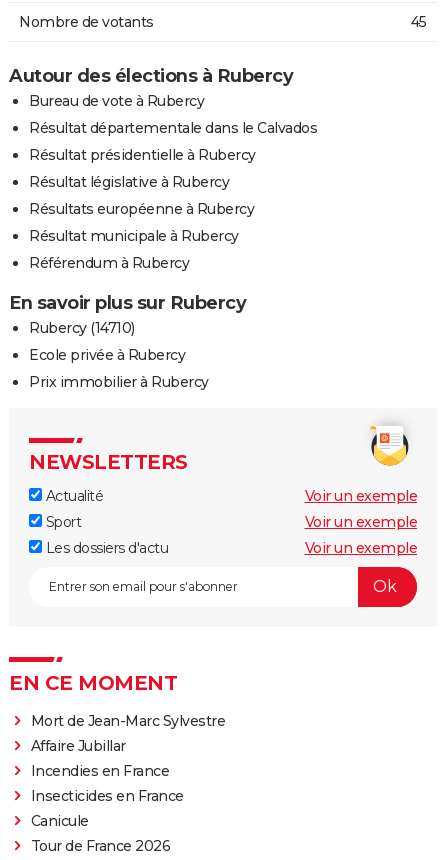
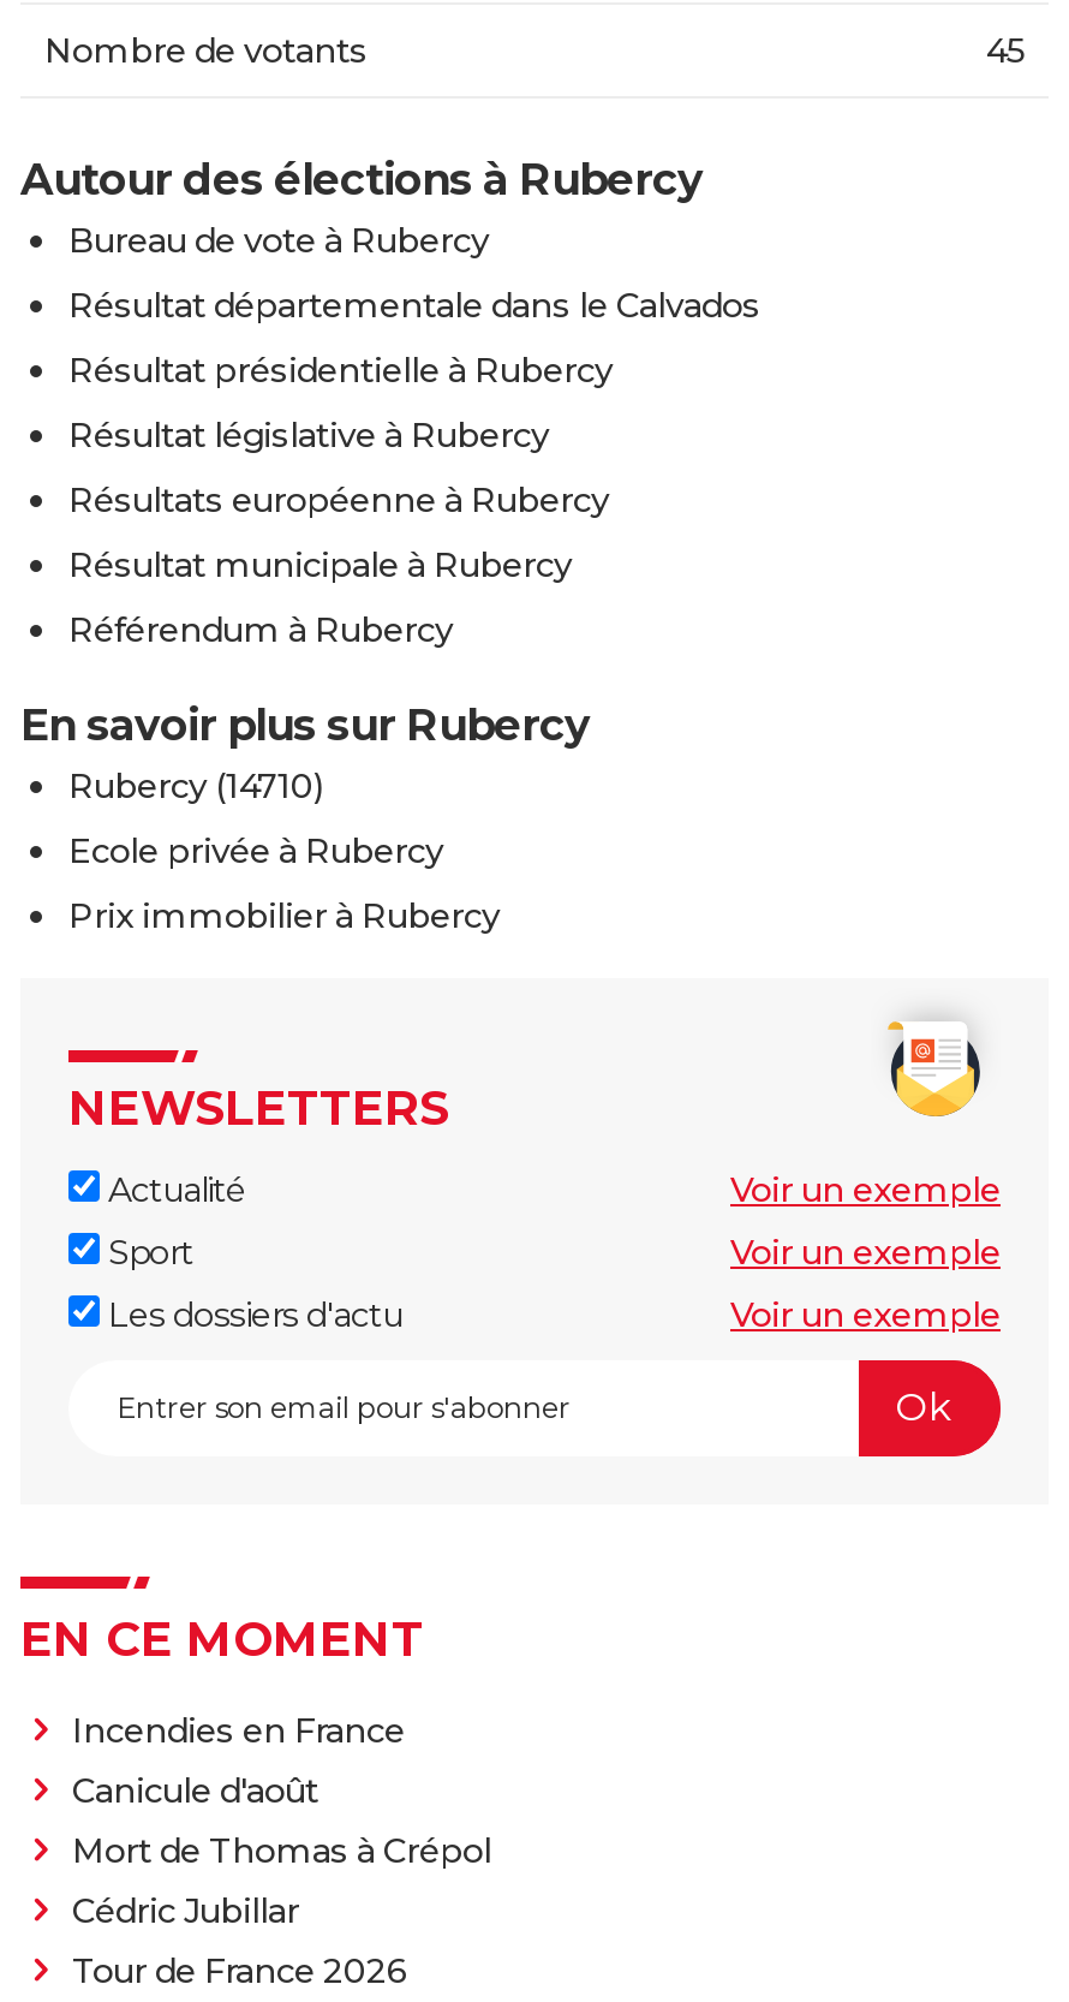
[30,711,225,754] Mort de Jean-Marc Sylvestre | Affaire Jubillar -> none
moved [30,761,169,779] -> [72,1708,405,1751]: Incendies en France
[30,786,183,829] Insecticides en France | Canicule -> [72,1768,491,1931] Canicule d'août | Mort de Thomas à Crépol | Cédric Jubillar

